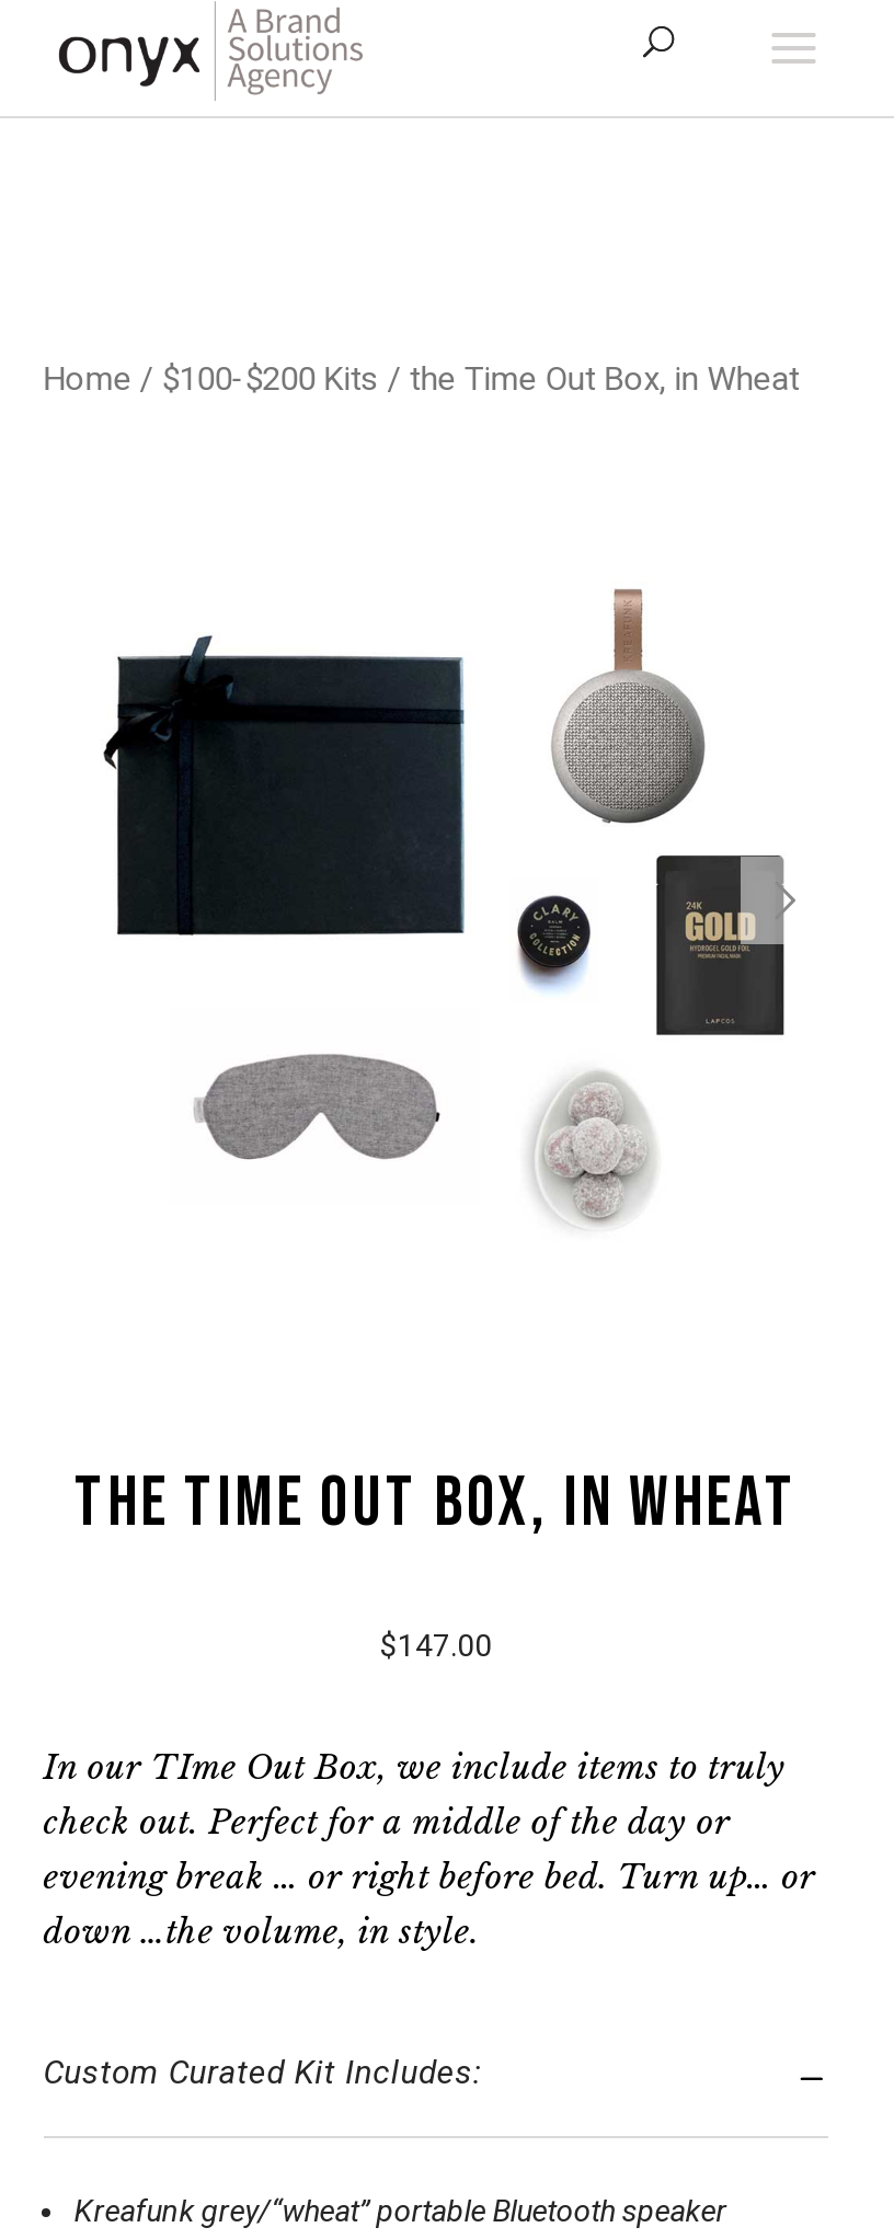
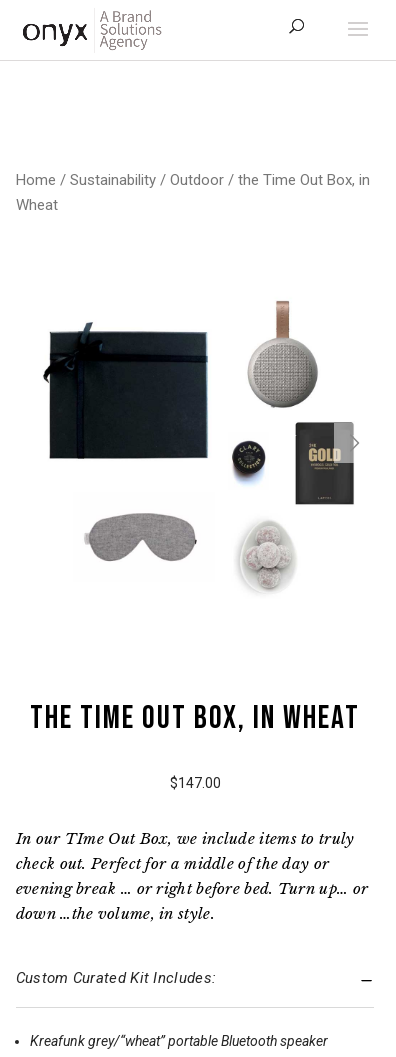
[43,359,799,399] Home / $100-$200 Kits / the Time Out Box, in Wheat -> [16,171,370,214] Home / Sustainability / Outdoor / the Time Out Box, in | Wheat

